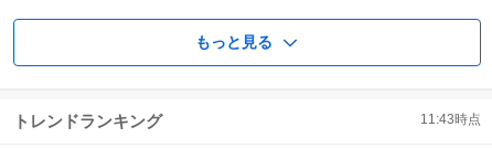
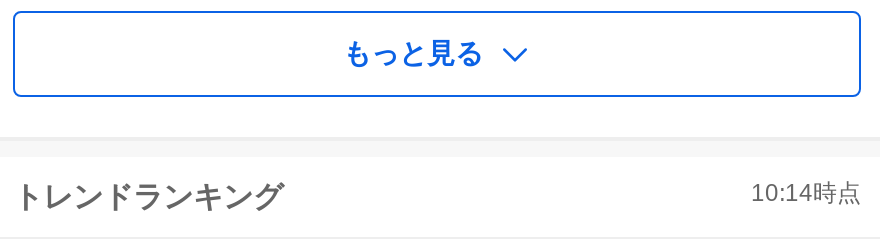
[420,112,481,127] 11:43時点 -> [751,179,861,207] 10:14時点

